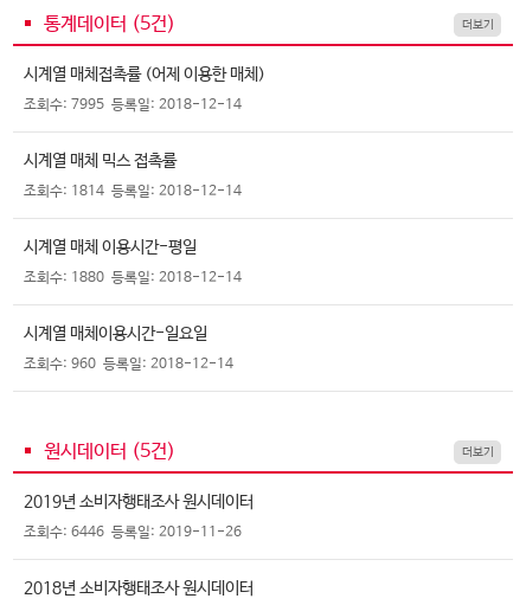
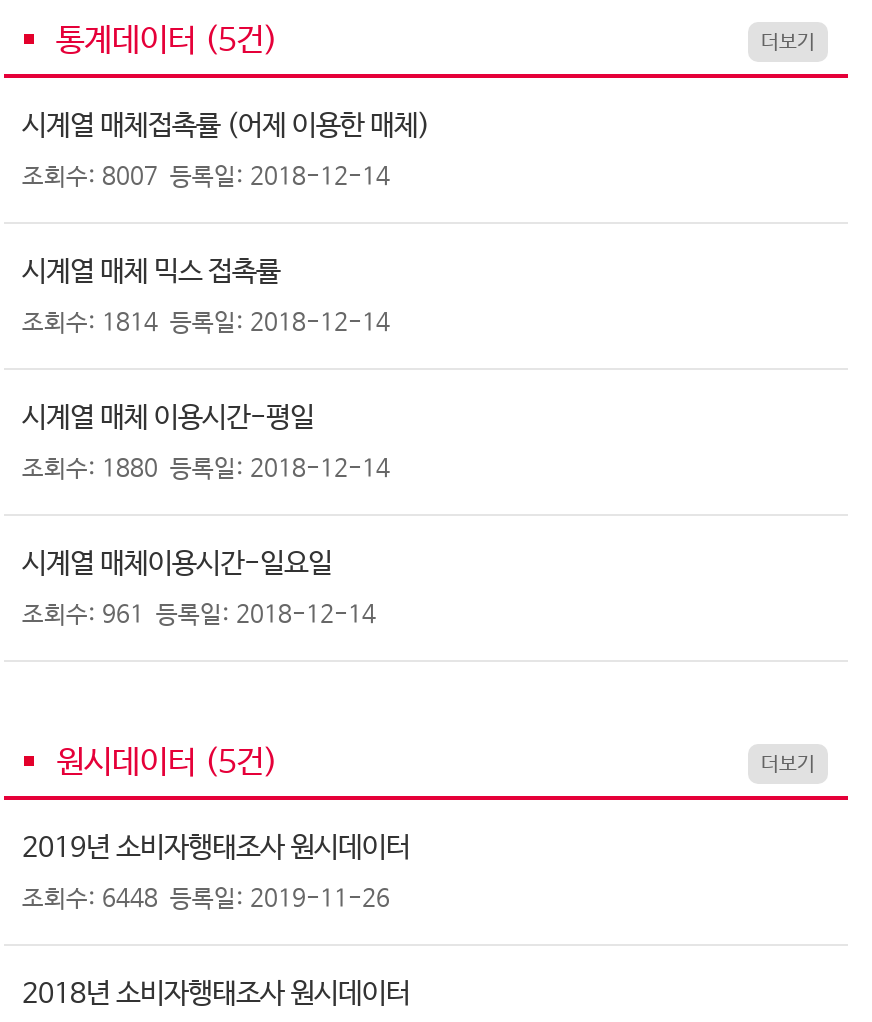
[24,97,242,114] 조회수: 7995 등록일: 2018-12-14 -> [22,164,390,192] 조회수: 8007 등록일: 2018-12-14
[24,356,233,373] 조회수: 960 등록일: 2018-12-14 -> [22,602,376,630] 조회수: 961 등록일: 2018-12-14
[24,524,242,541] 조회수: 6446 등록일: 2019-11-26 -> [22,886,390,914] 조회수: 6448 등록일: 2019-11-26

